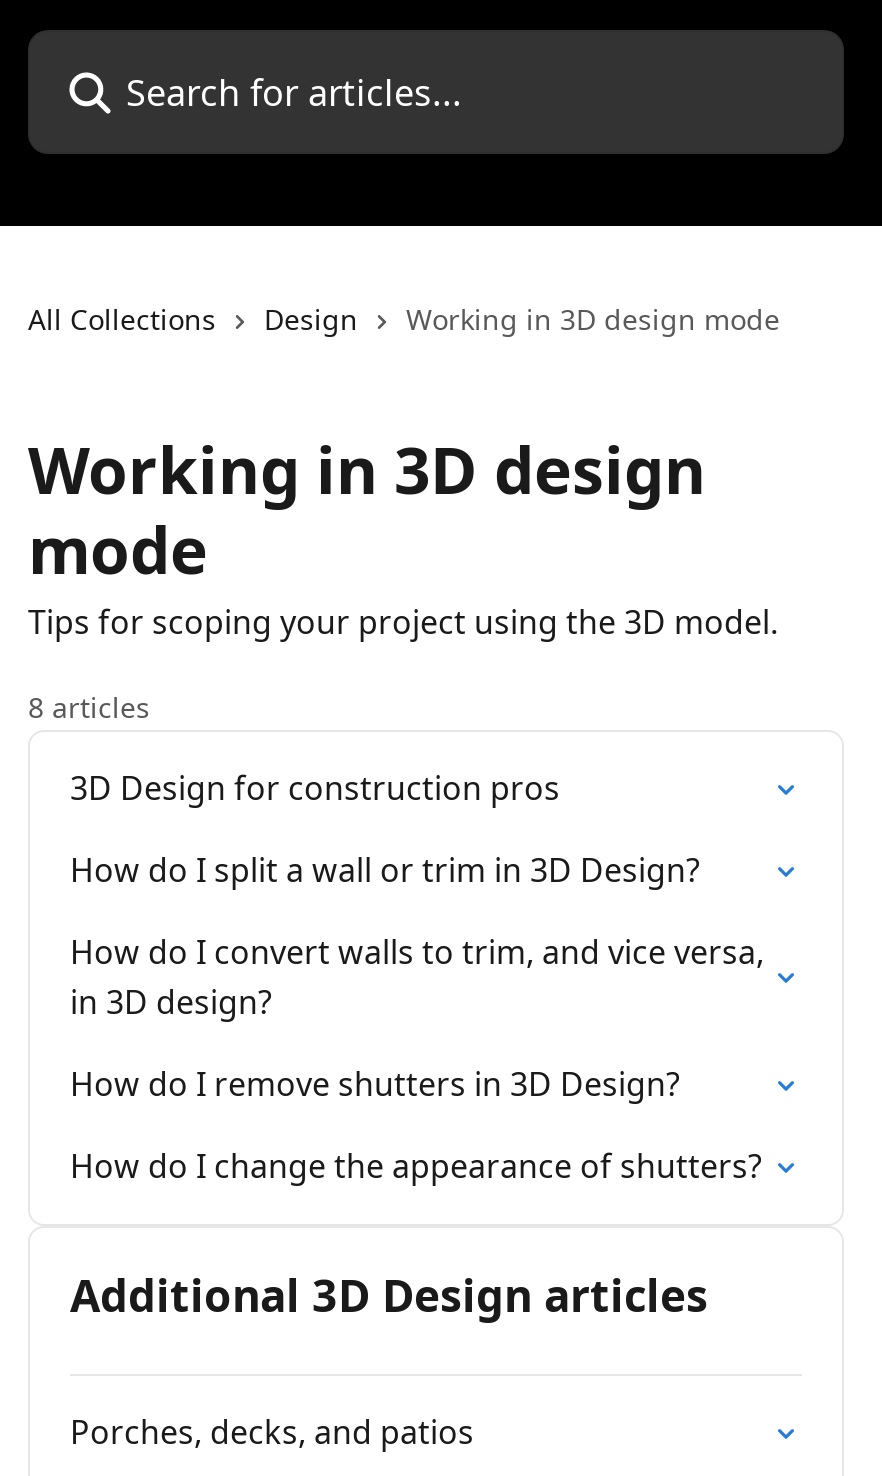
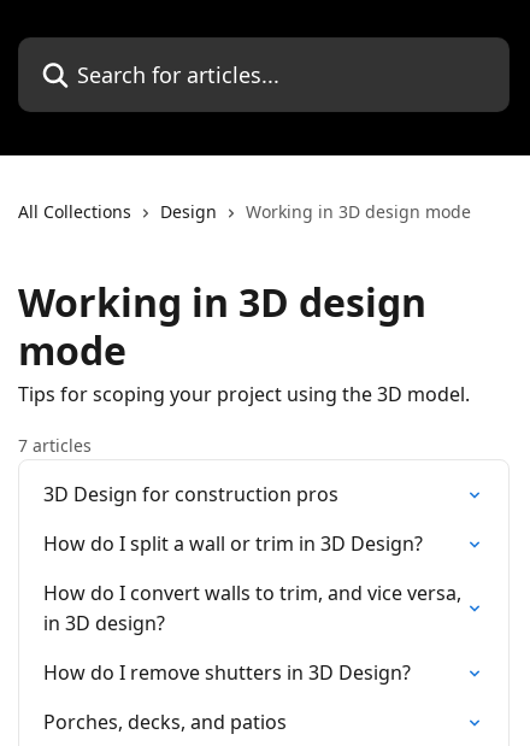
[28,688,150,726] 8 articles -> [18,434,92,457] 7 articles
[70,1144,762,1324] How do I change the appearance of shutters? | Additional 3D Design articles -> none

